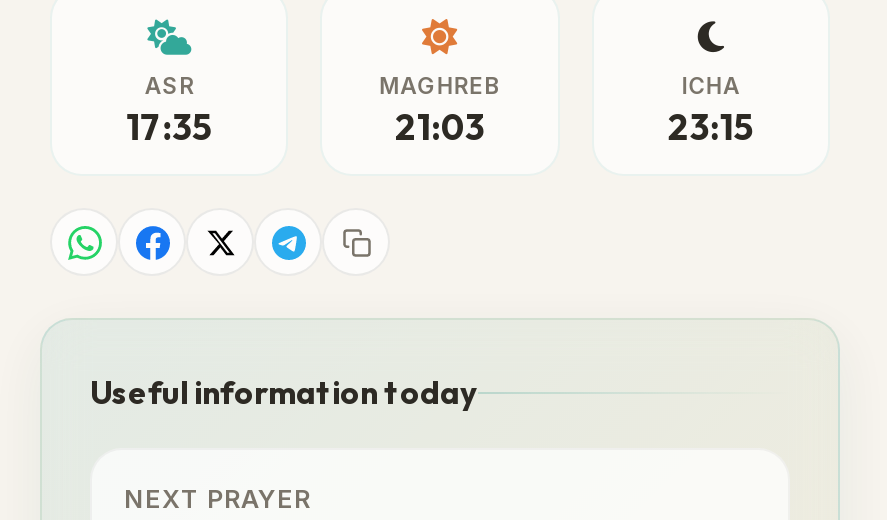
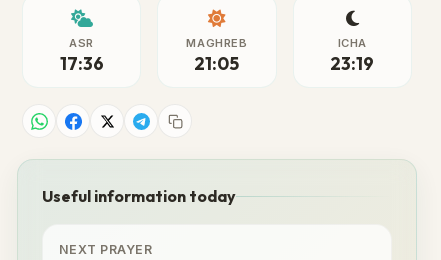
[126,103,212,149] 17:35 -> [60,51,104,74] 17:36
[395,103,485,149] 21:03 -> [194,51,239,74] 21:05
[668,103,754,149] 23:15 -> [330,51,374,74] 23:19

